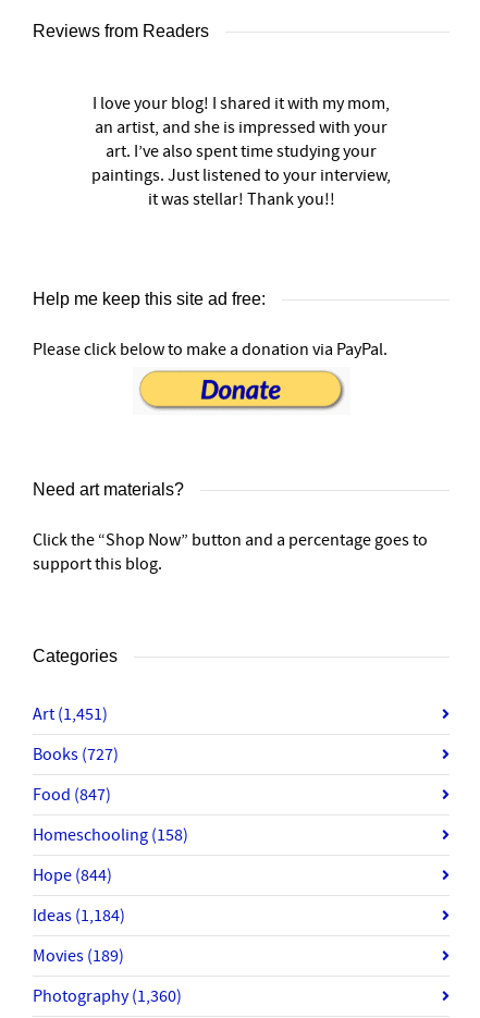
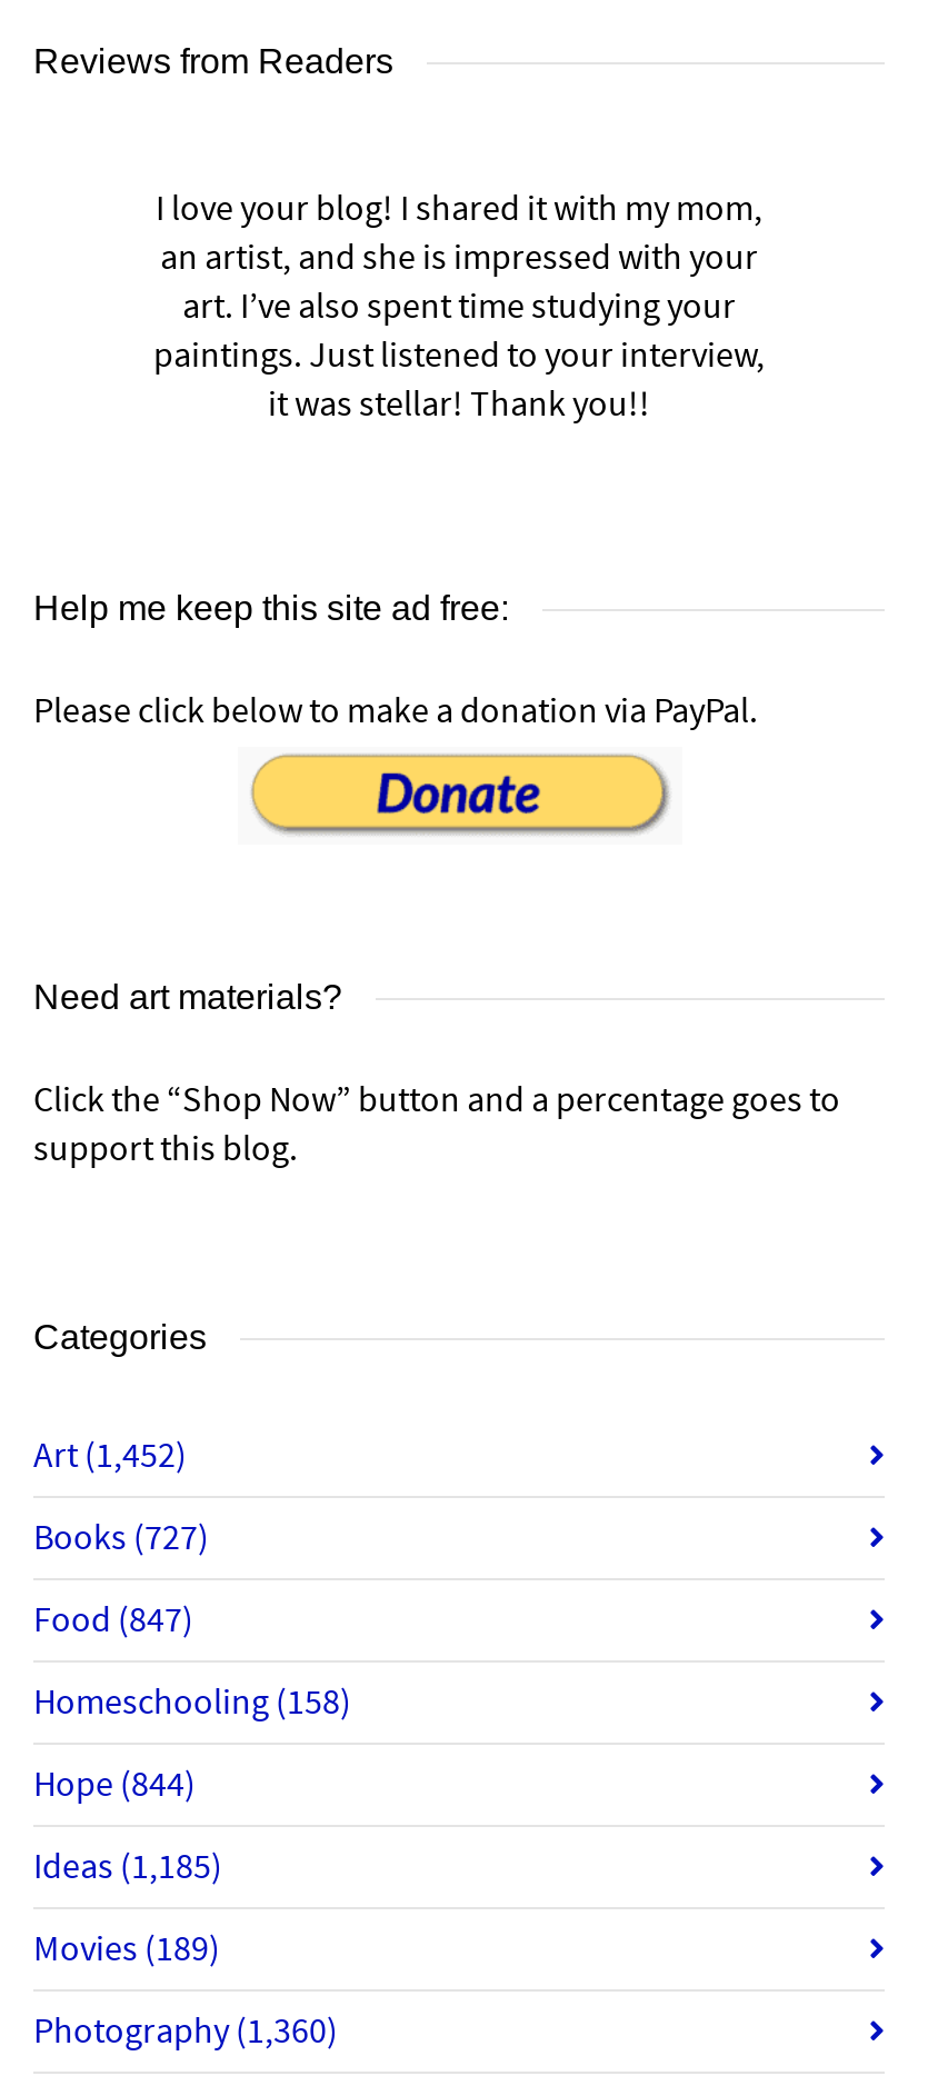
[33,704,108,725] Art (1,451) -> [33,1434,187,1479] Art (1,452)
[33,905,125,927] Ideas (1,184) -> [33,1845,222,1890] Ideas (1,185)

